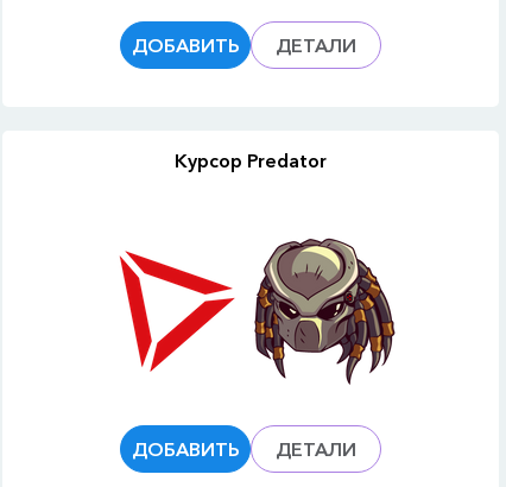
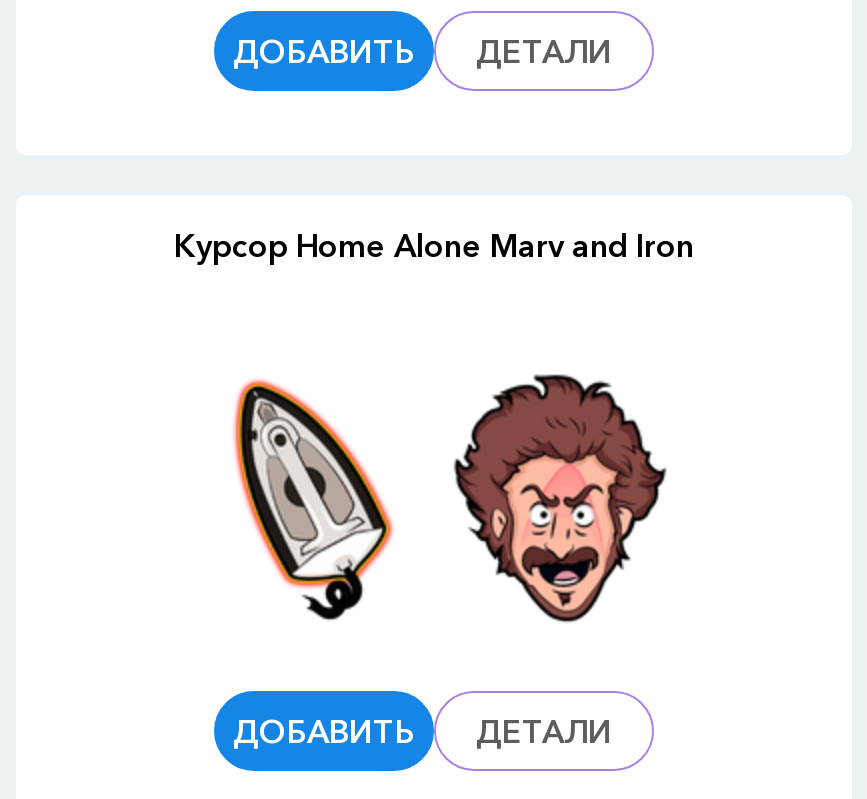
[175,148,327,172] Курсор Predator -> [174,224,694,264] Курсор Home Alone Marv and Iron
[119,241,235,382] [image] -> [214,379,404,621] [image]
[253,238,396,385] [image] -> [440,373,676,625] [image]

